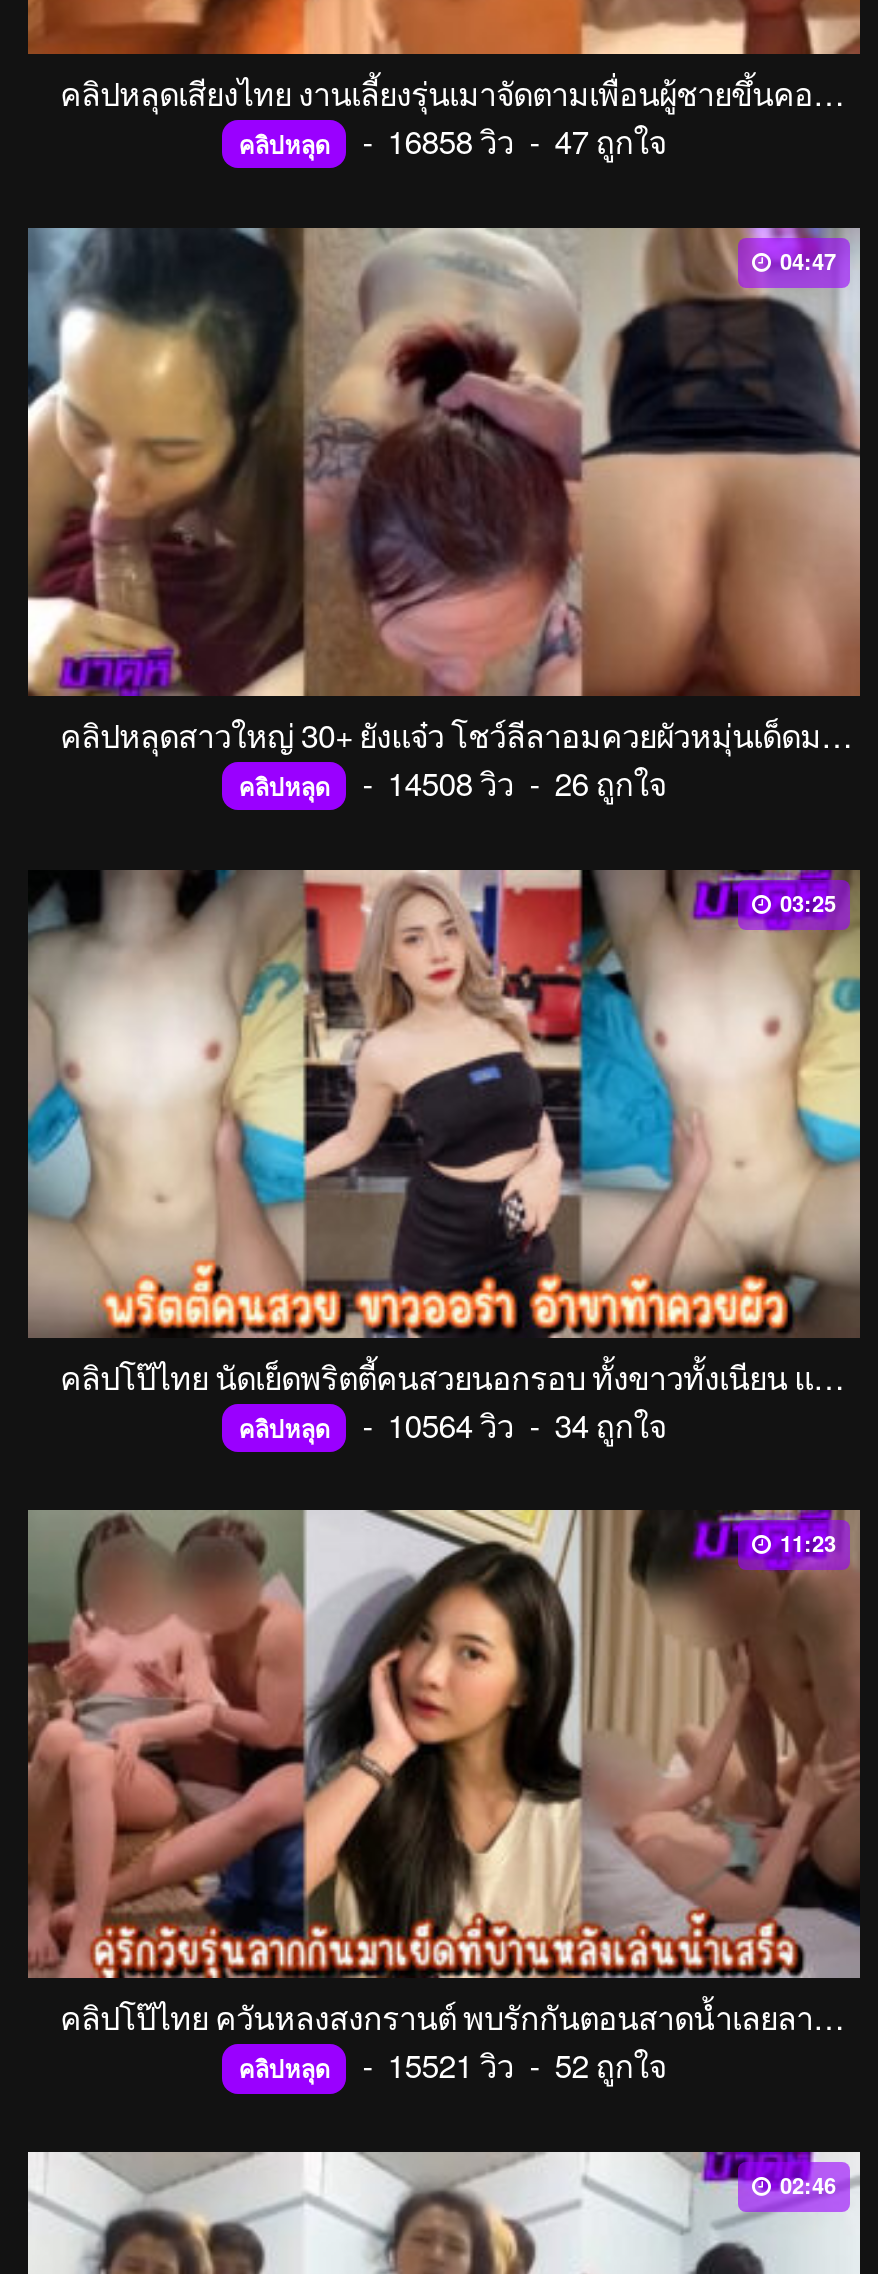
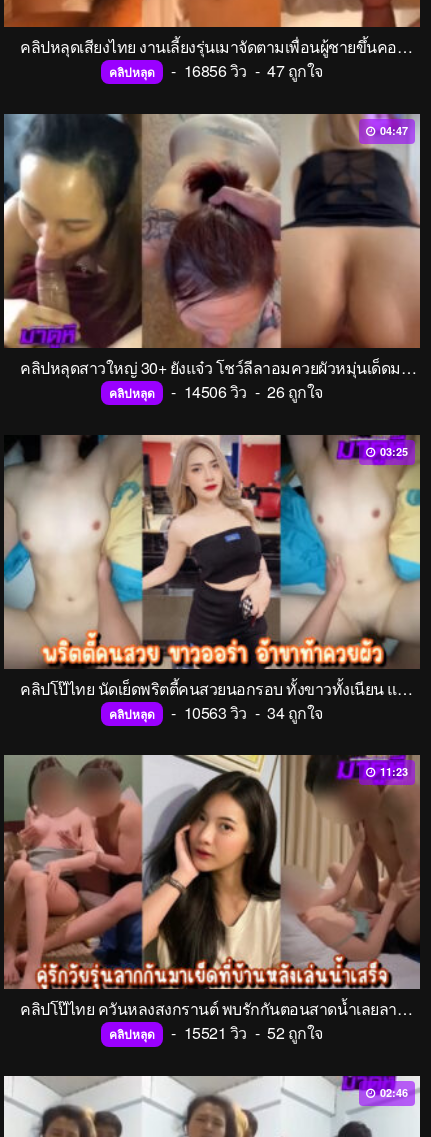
[362,118,666,164] - 16858 วิว - 47 ถูกใจ -> [171,59,323,82] - 16856 วิว - 47 ถูกใจ
[362,760,666,806] - 14508 วิว - 26 ถูกใจ -> [171,380,323,403] - 14506 วิว - 26 ถูกใจ
[362,1401,666,1447] - 10564 วิว - 34 ถูกใจ -> [171,701,323,724] - 10563 วิว - 34 ถูกใจ

